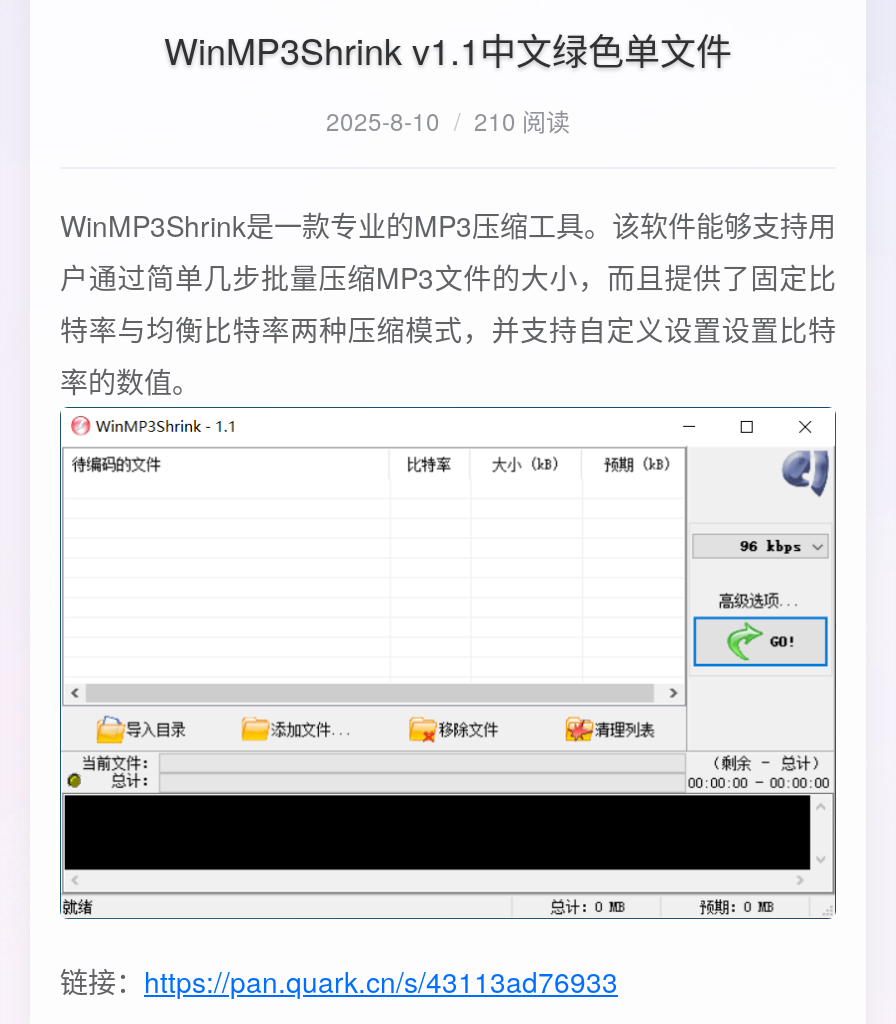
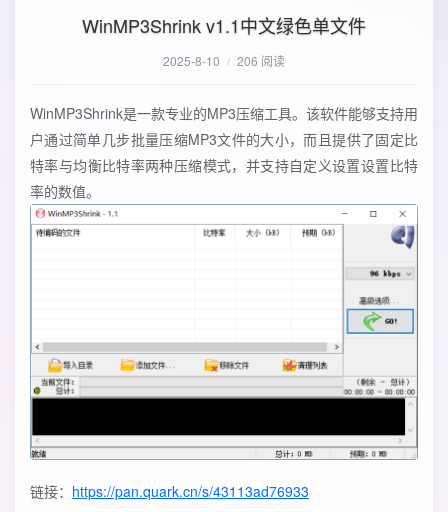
[326,103,570,137] 2025-8-10 / 210 阅读 -> [163,52,285,69] 2025-8-10 / 206 阅读

